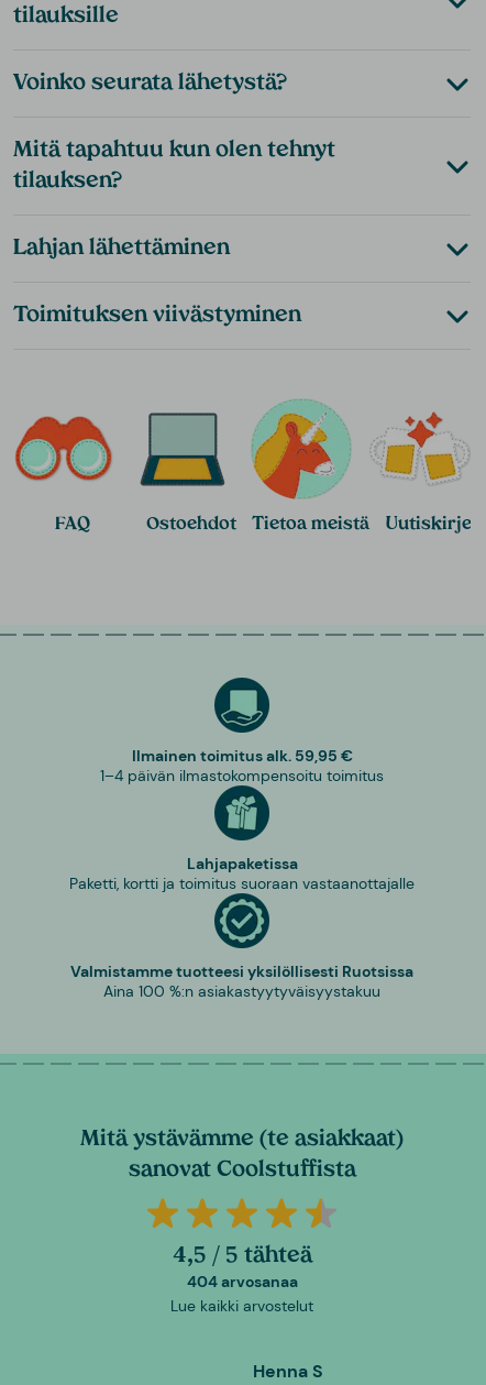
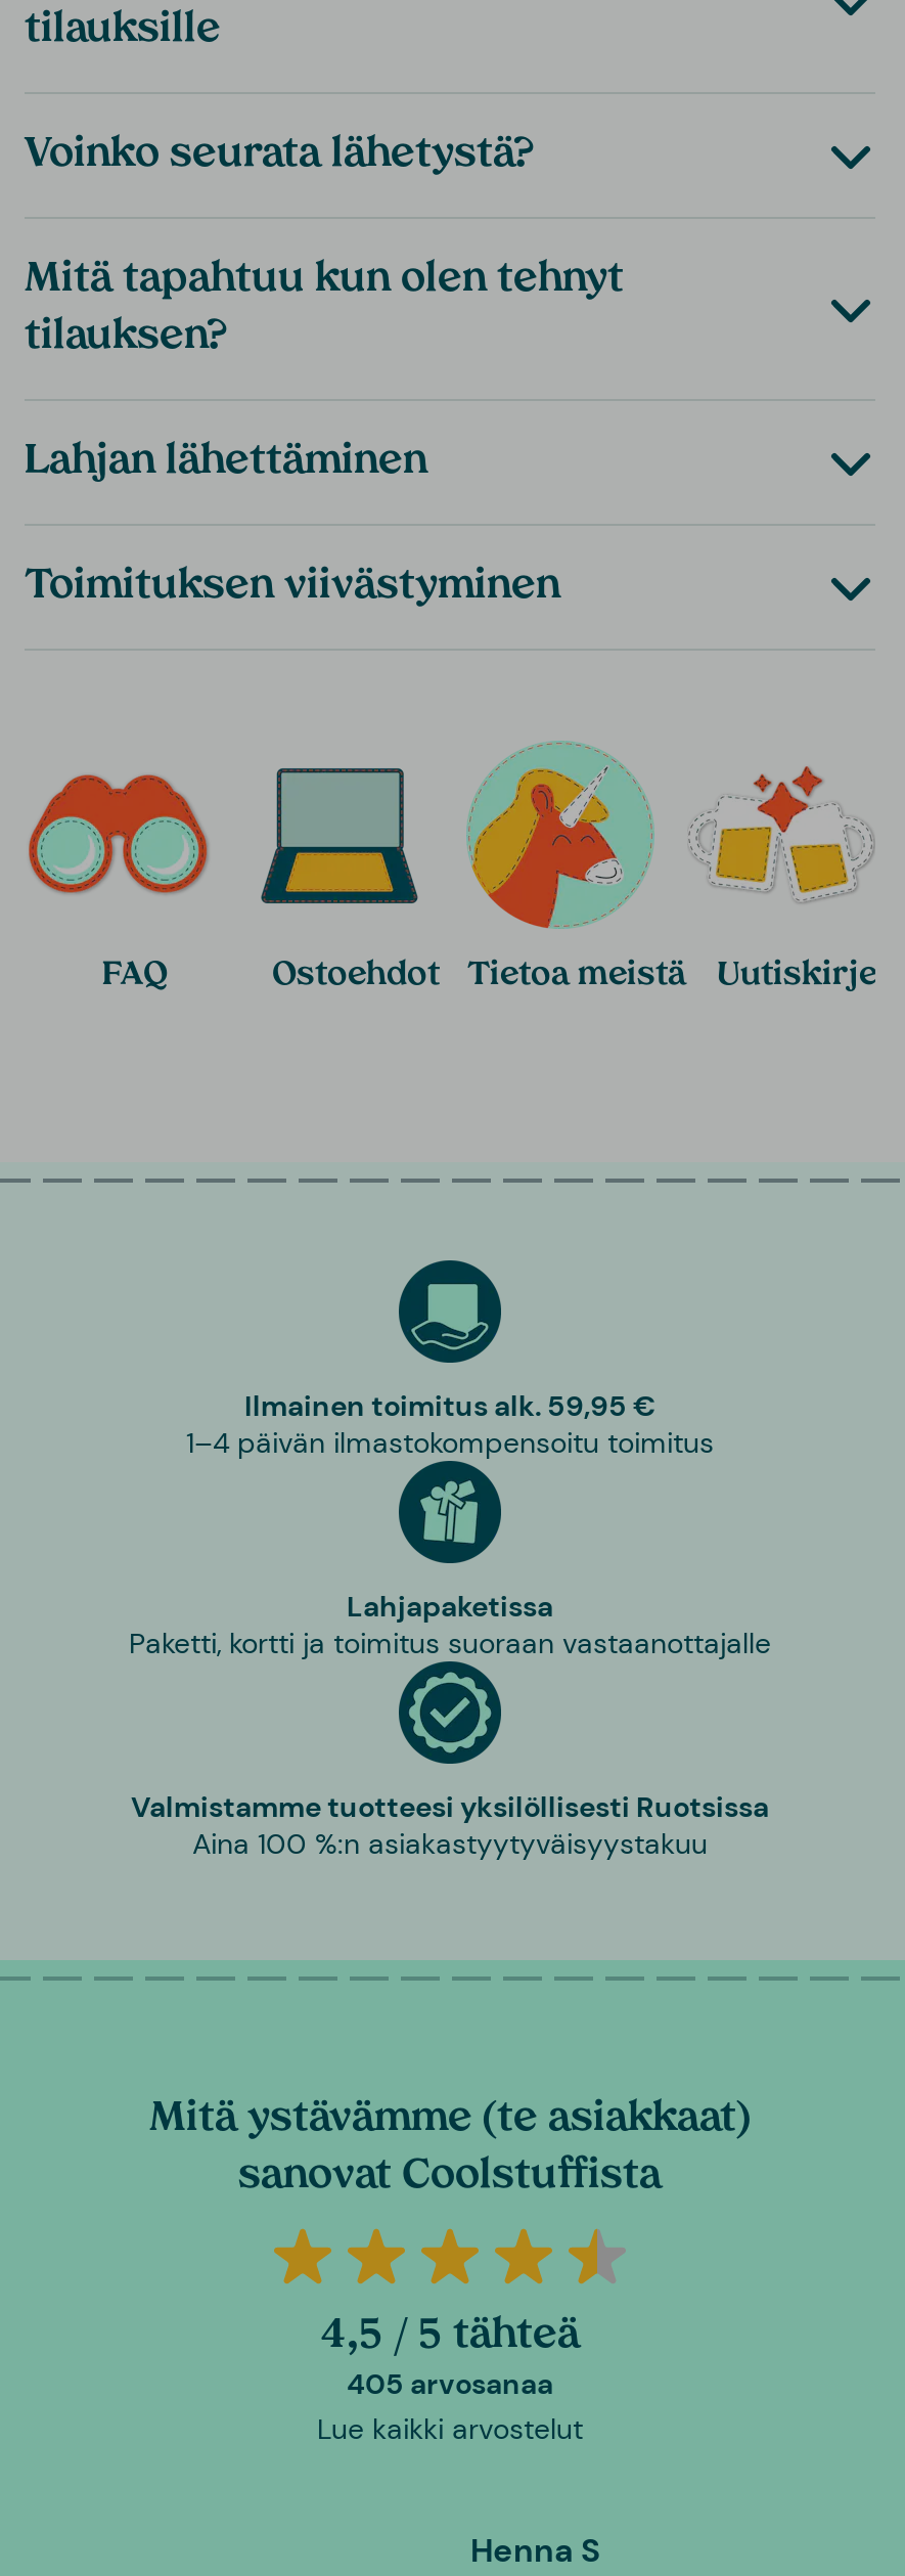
[186,1272,297,1292] 404 arvosanaa -> [347,2366,553,2403] 405 arvosanaa

